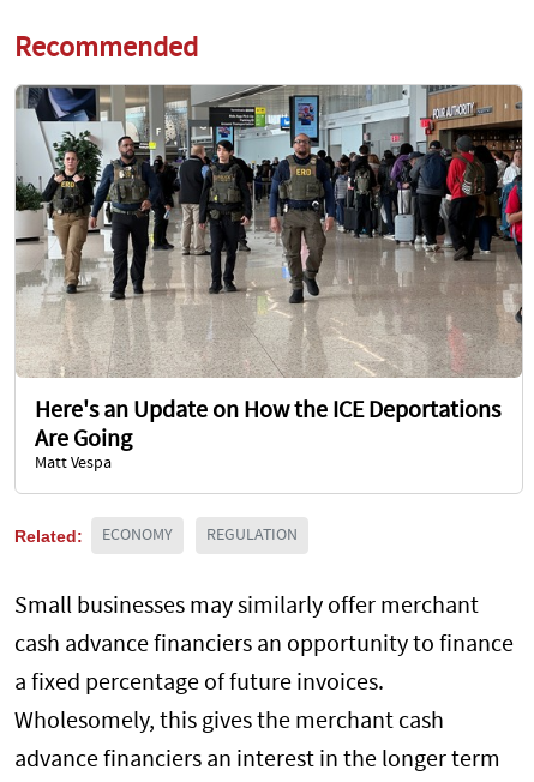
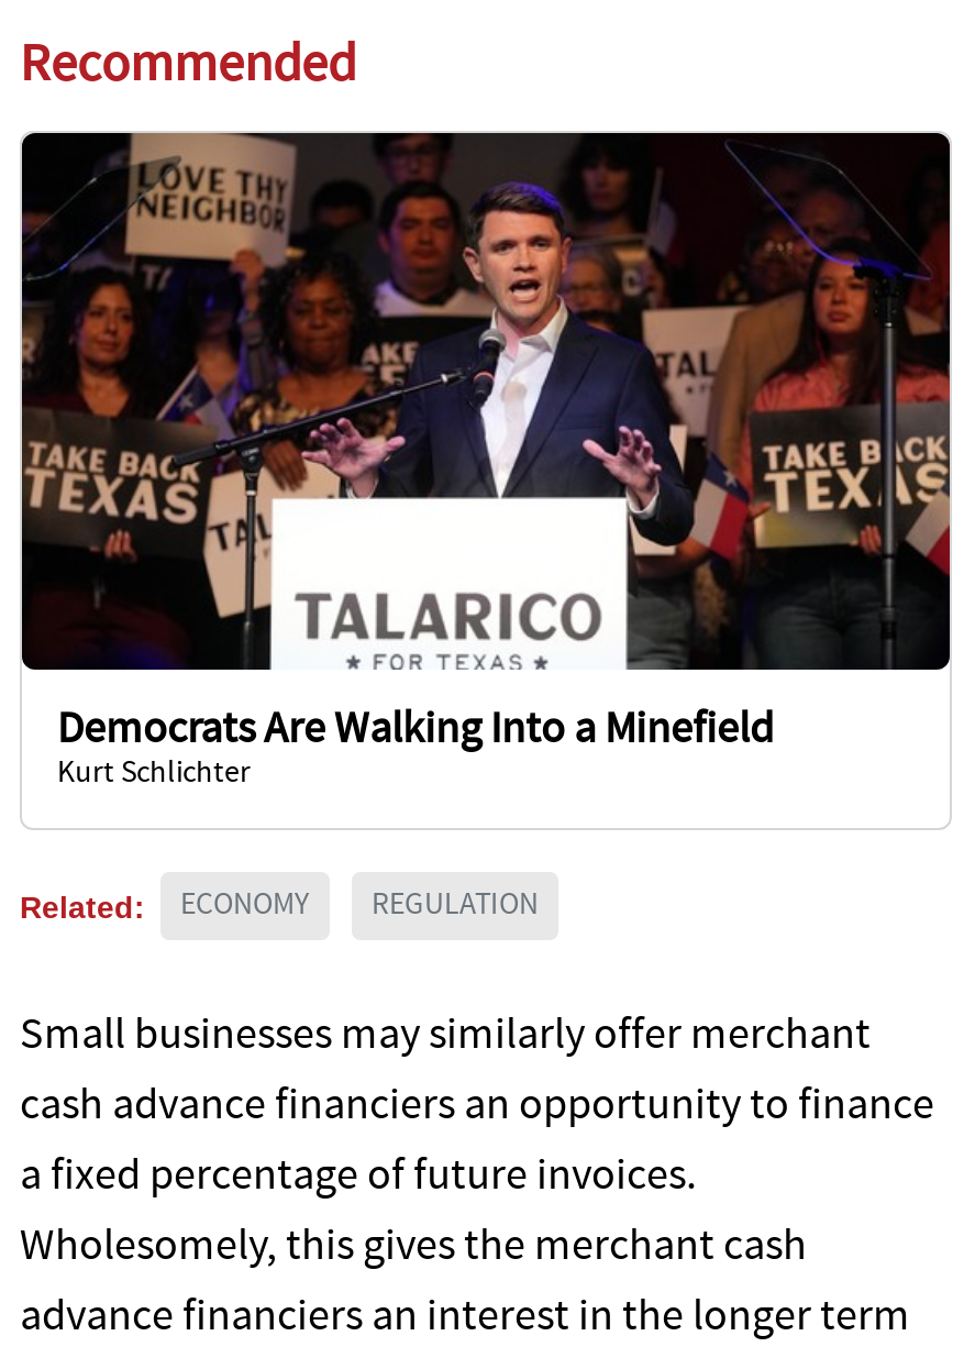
[14,84,523,473] [image] | Here's an Update on How the ICE Deportations | Are Going | Matt Vespa -> [20,131,950,791] [image] | Democrats Are Walking Into a Minefield | Kurt Schlichter

